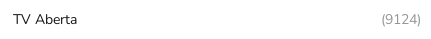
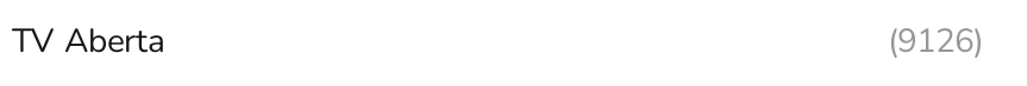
[381,9,421,28] (9124) -> [888,18,983,62] (9126)

